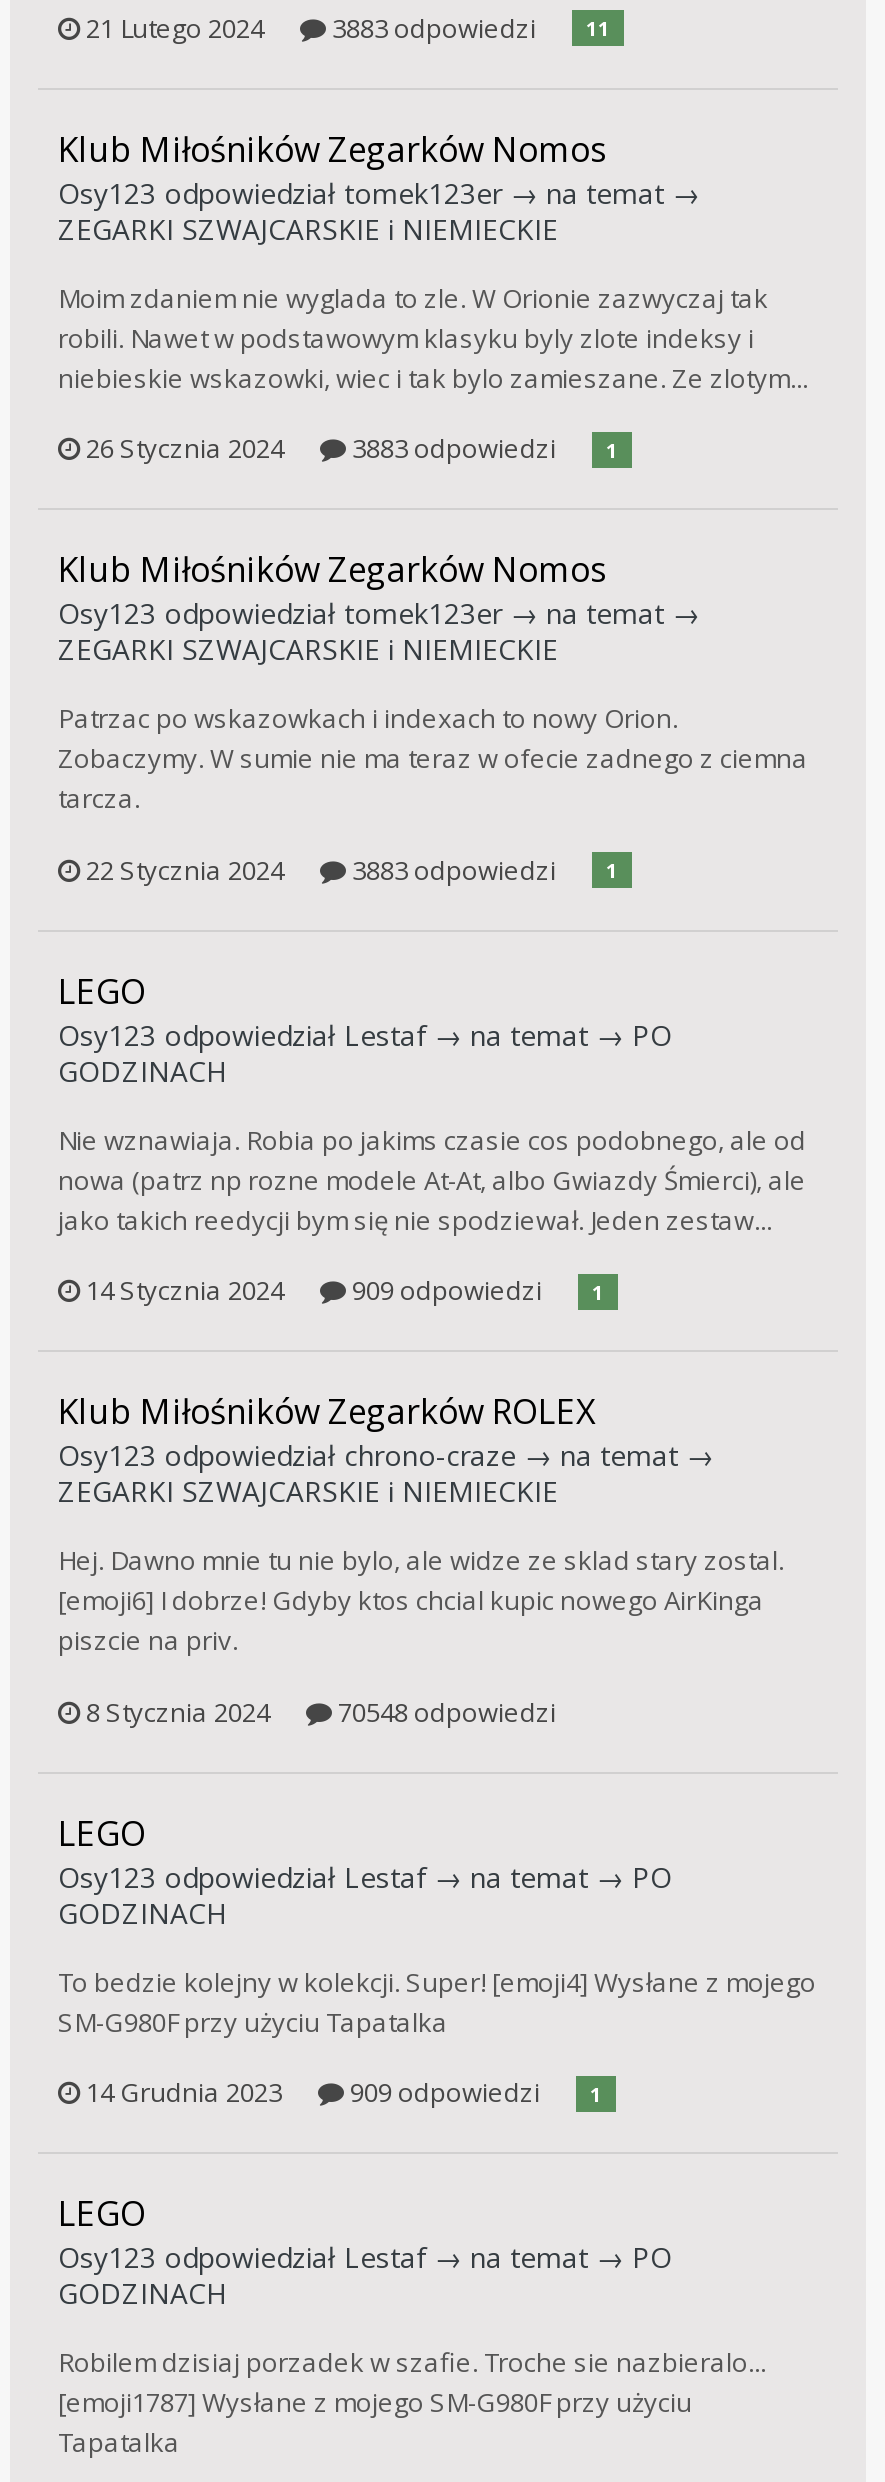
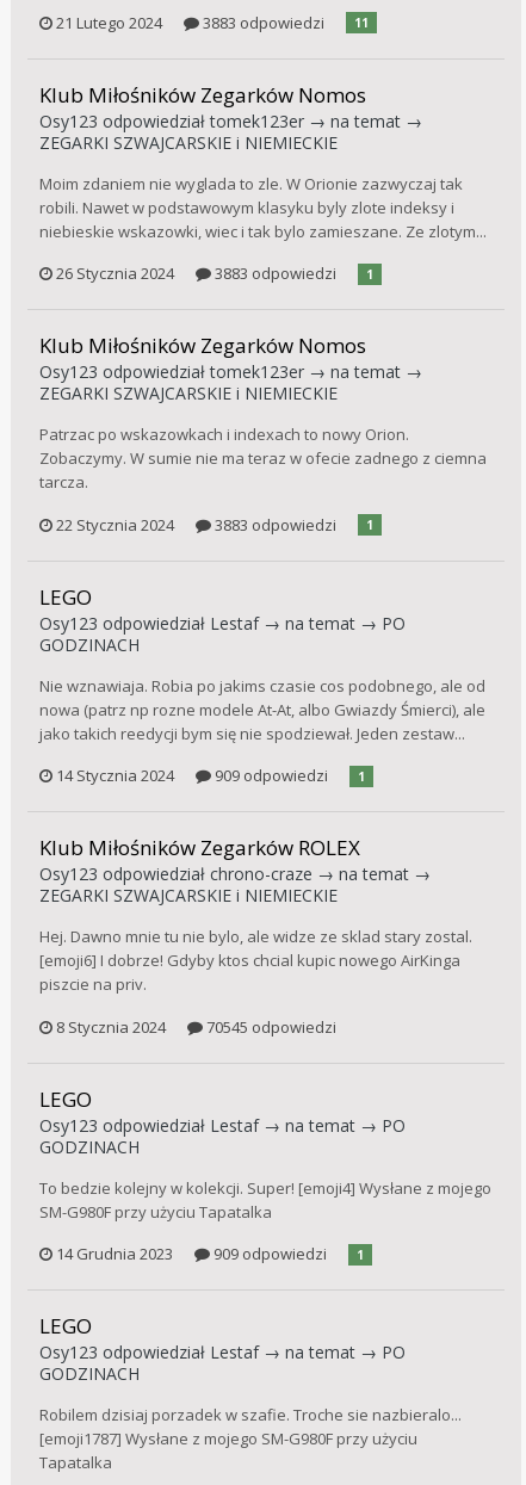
[86,1693,556,1729] 8 Stycznia 2024 70548 odpowiedzi -> [56,1016,336,1037] 8 Stycznia 2024 70545 odpowiedzi

